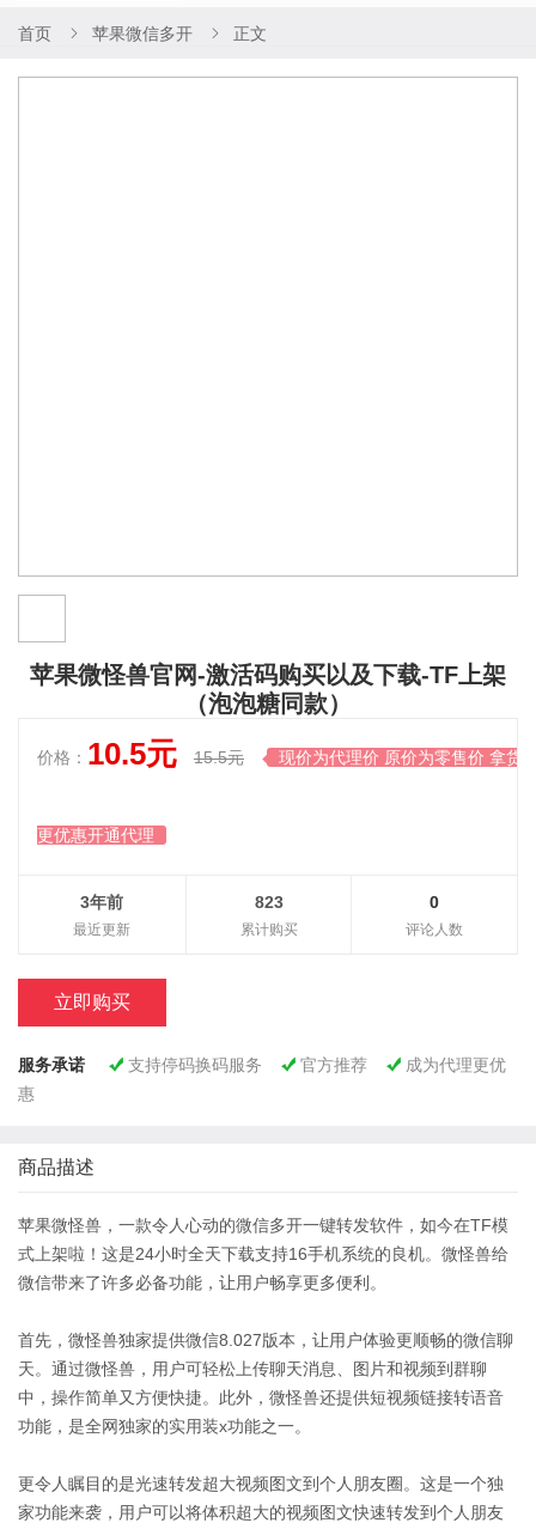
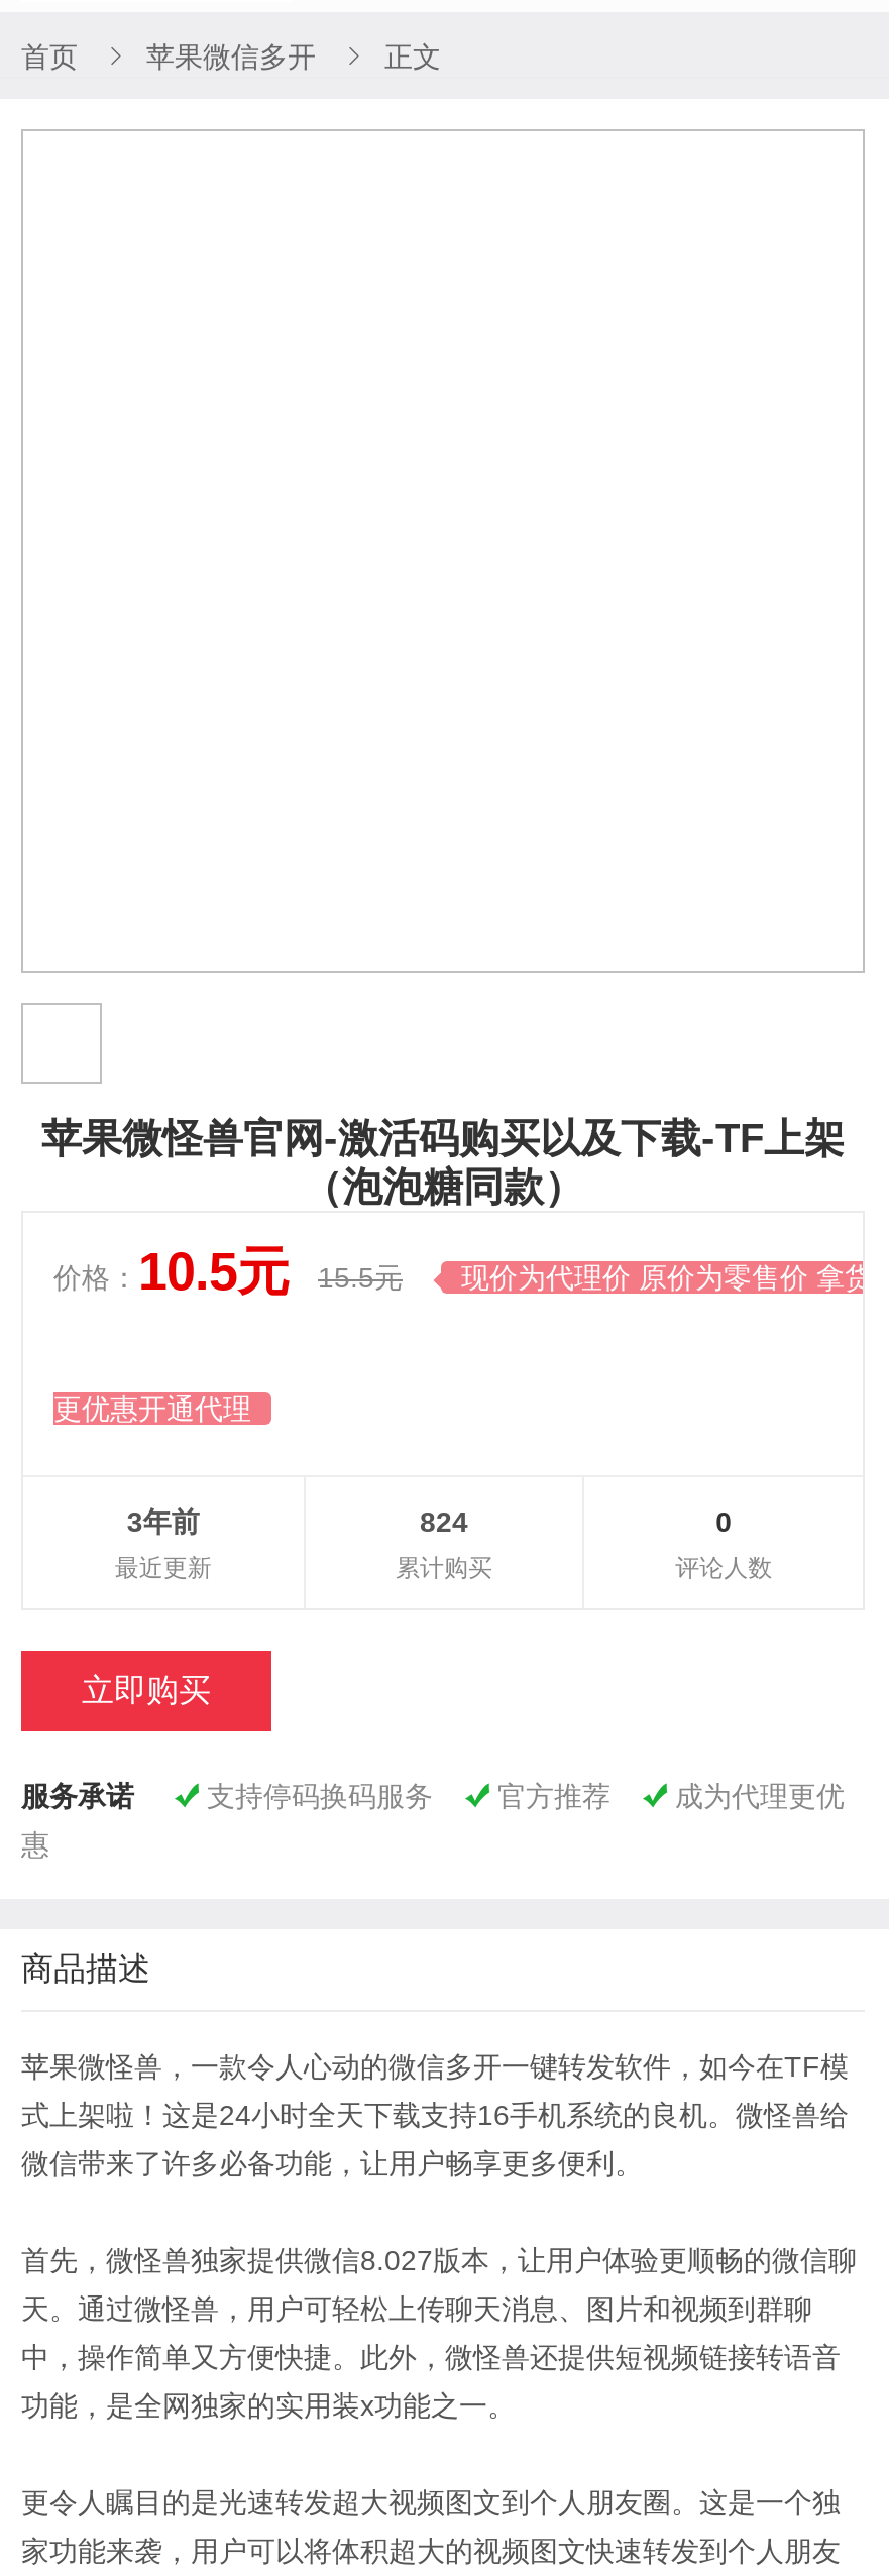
[254,893,283,912] 823 -> [420,1505,468,1538] 824

